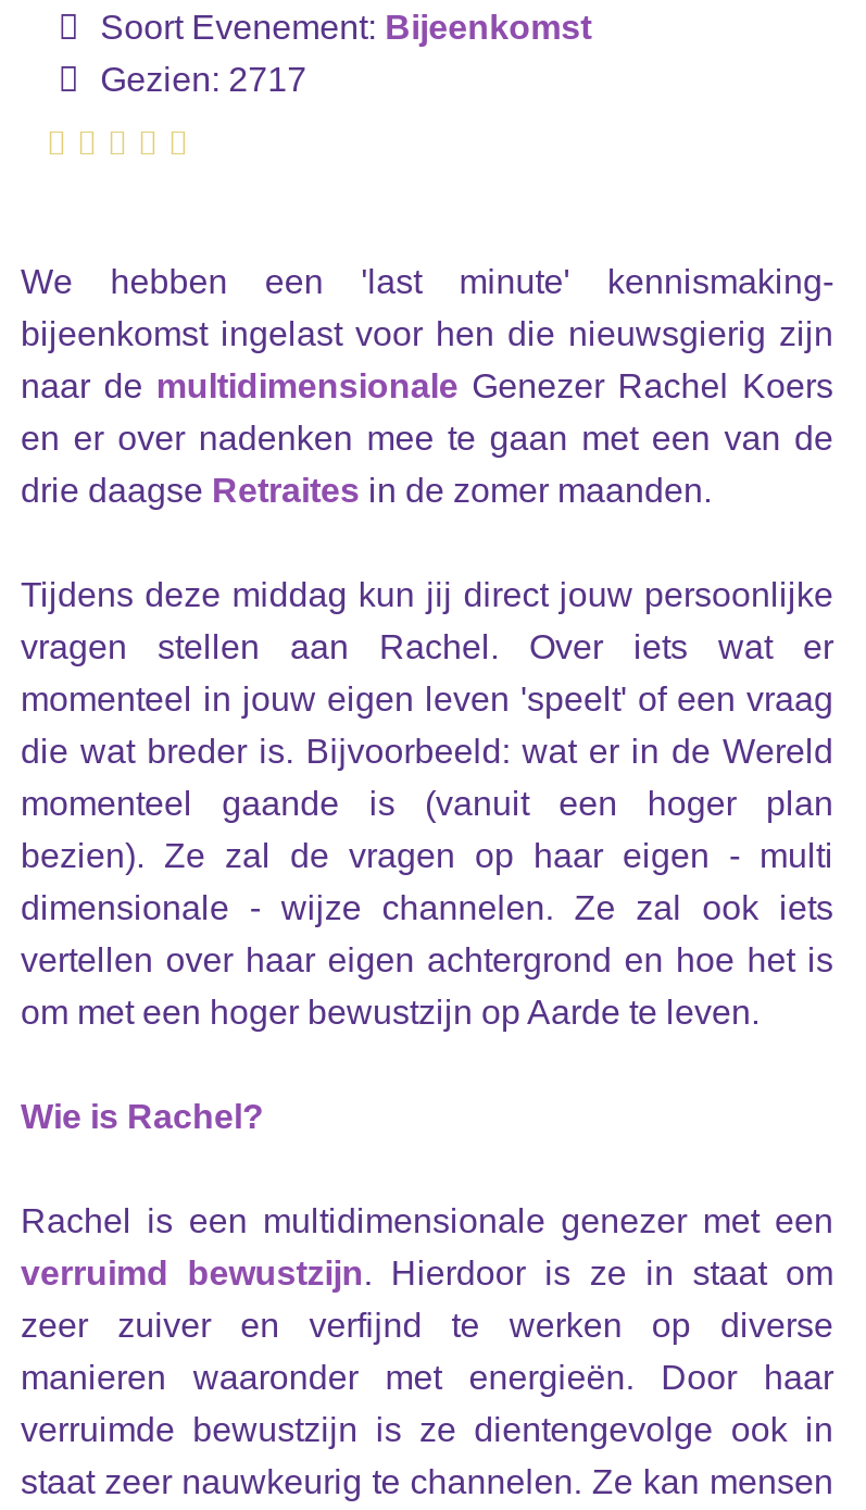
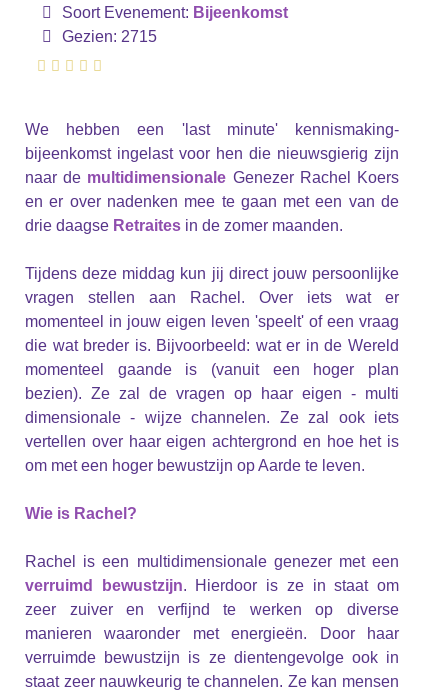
[91,61,307,98] Gezien: 2717 -> [58,28,157,45] Gezien: 2715

